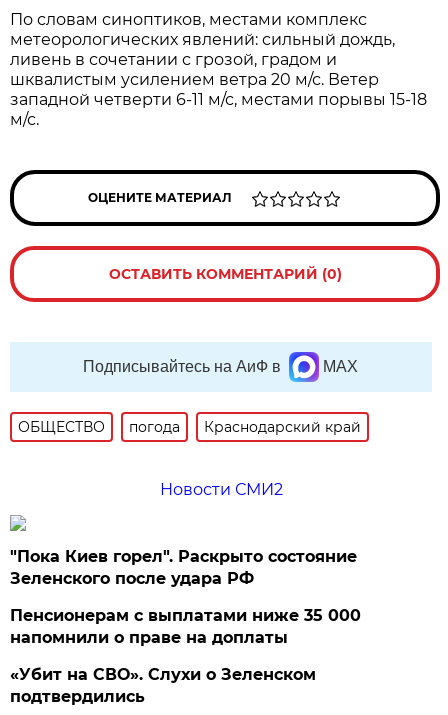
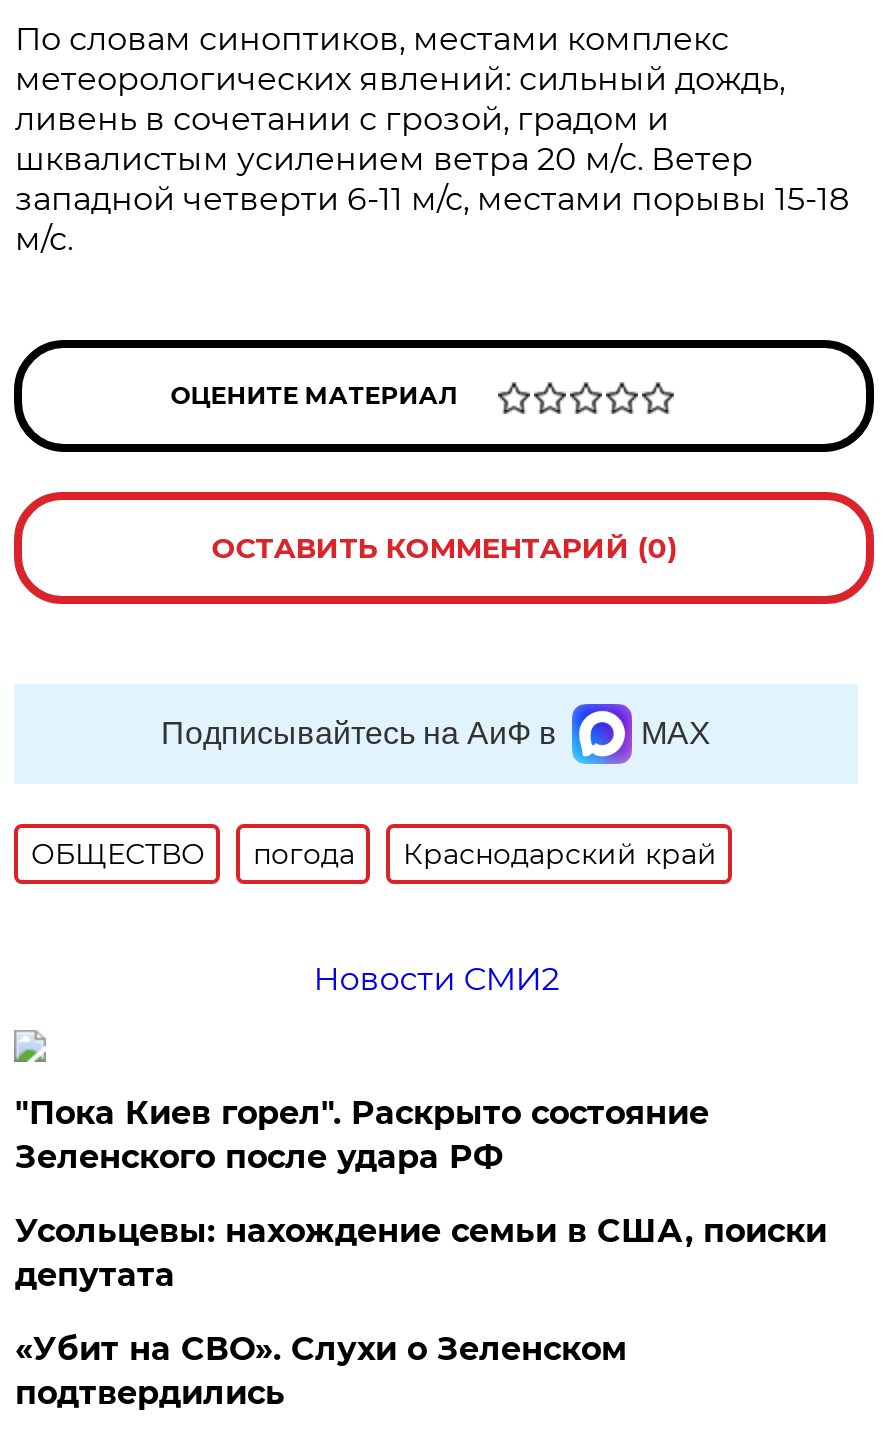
[10,606,361,647] Пенсионерам с выплатами ниже 35 000 | напомнили о праве на доплаты -> [15,1212,827,1294] Усольцевы: нахождение семьи в США, поиски | депутата

